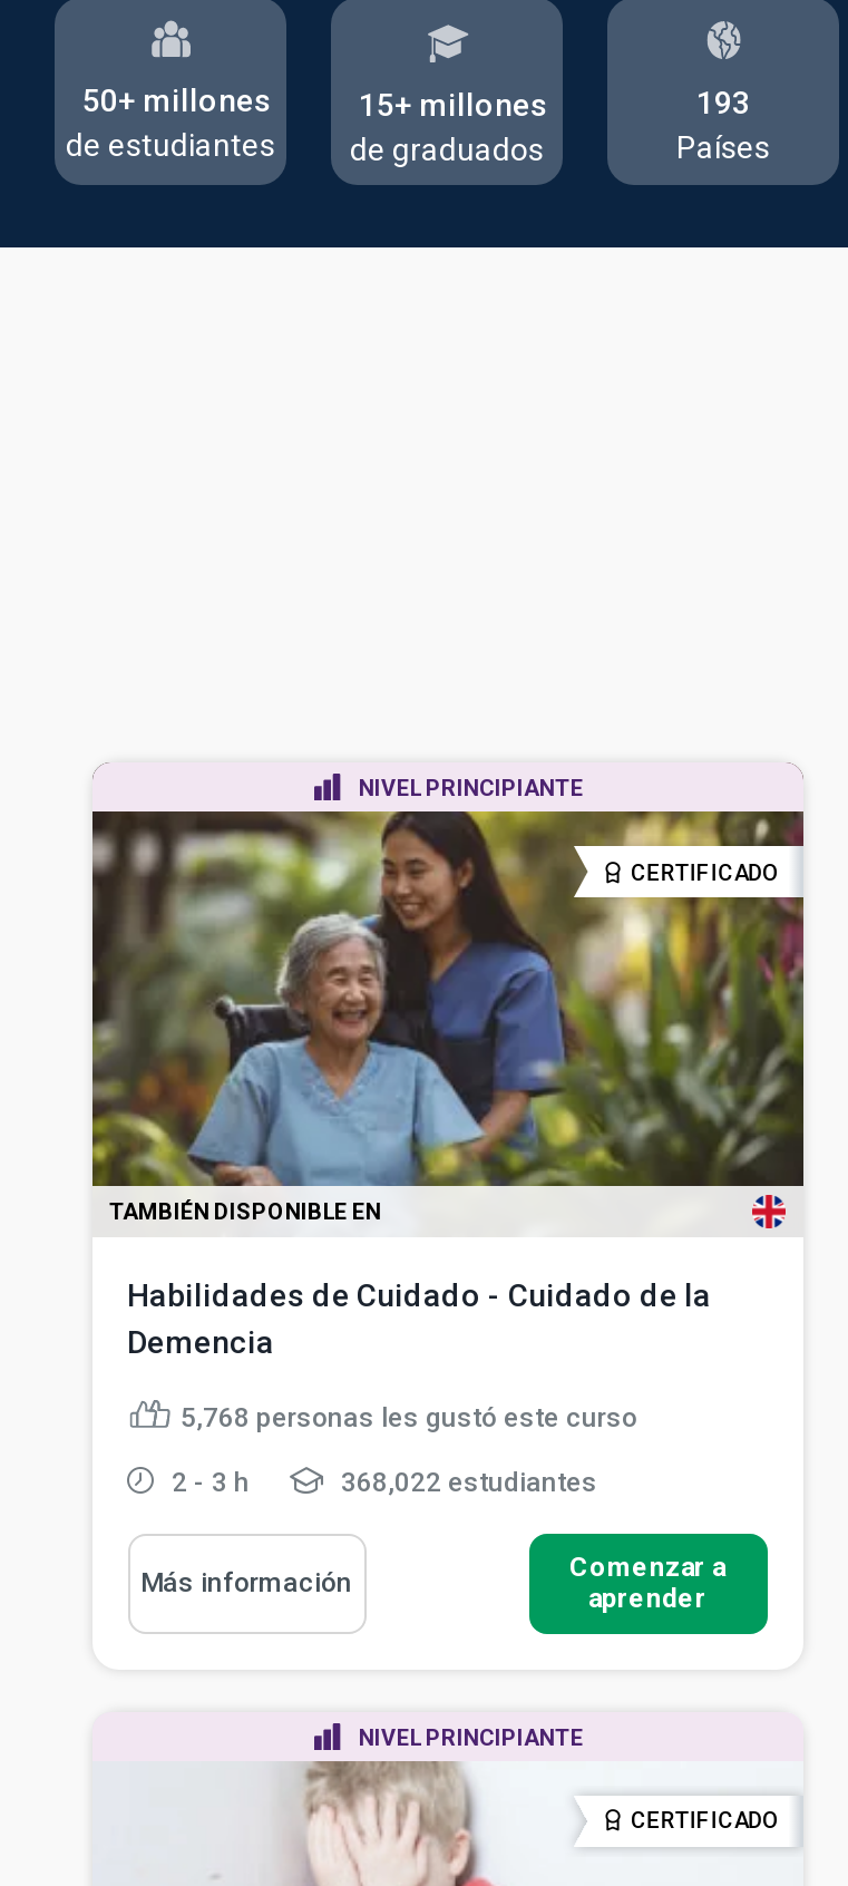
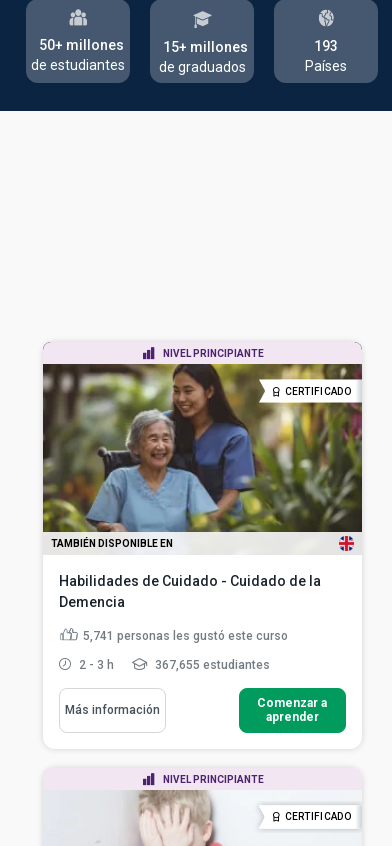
[181,1402,637,1433] 5,768 personas les gustó este curso -> [82,629,287,643] 5,741 personas les gustó este curso
[334,1466,597,1497] 368,022 estudiantes -> [151,657,269,671] 367,655 estudiantes

